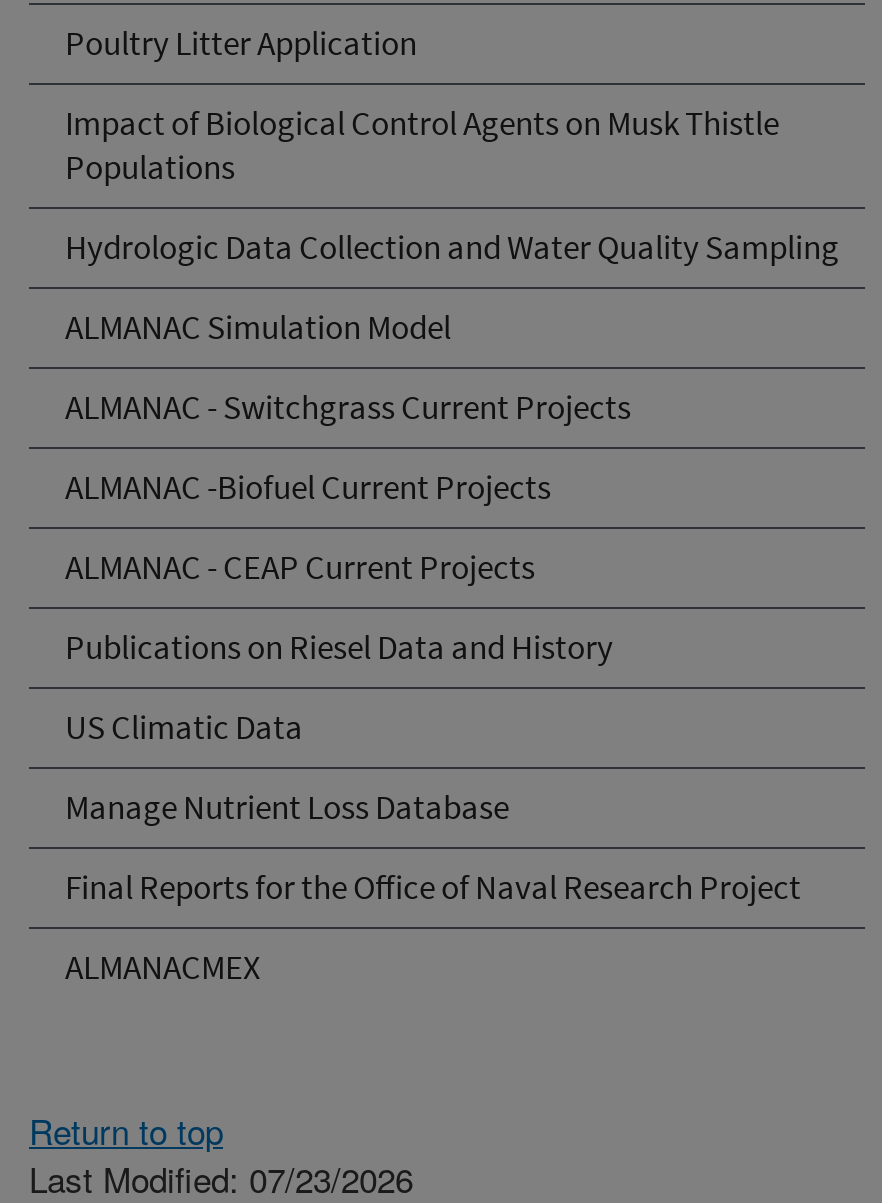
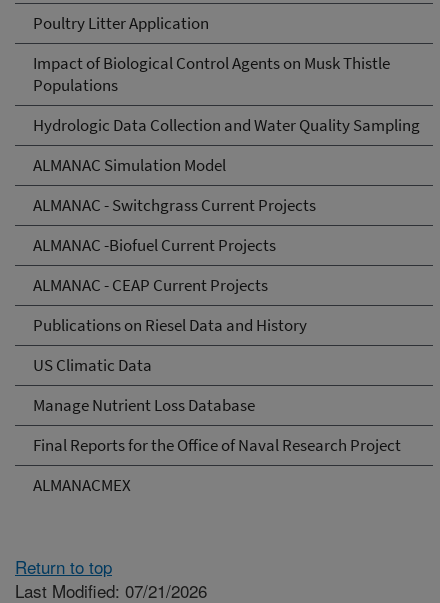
[29,1152,413,1202] Last Modified: 07/23/2026 -> [15,577,207,602] Last Modified: 07/21/2026

